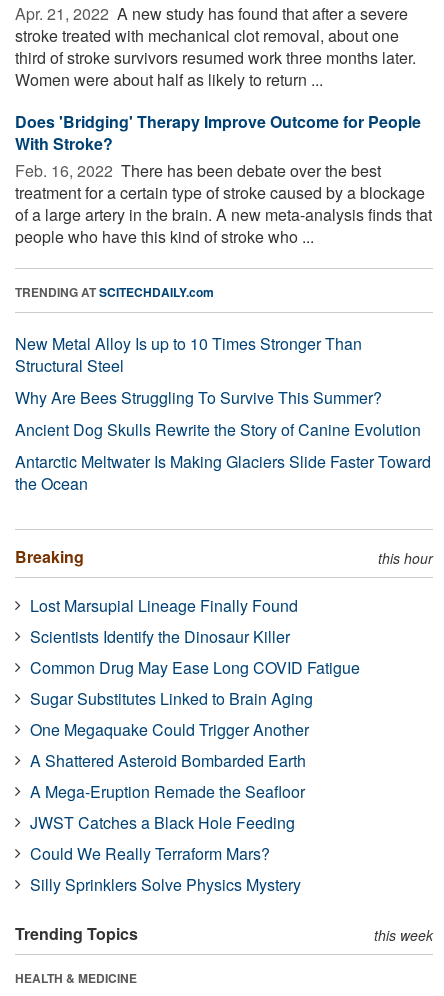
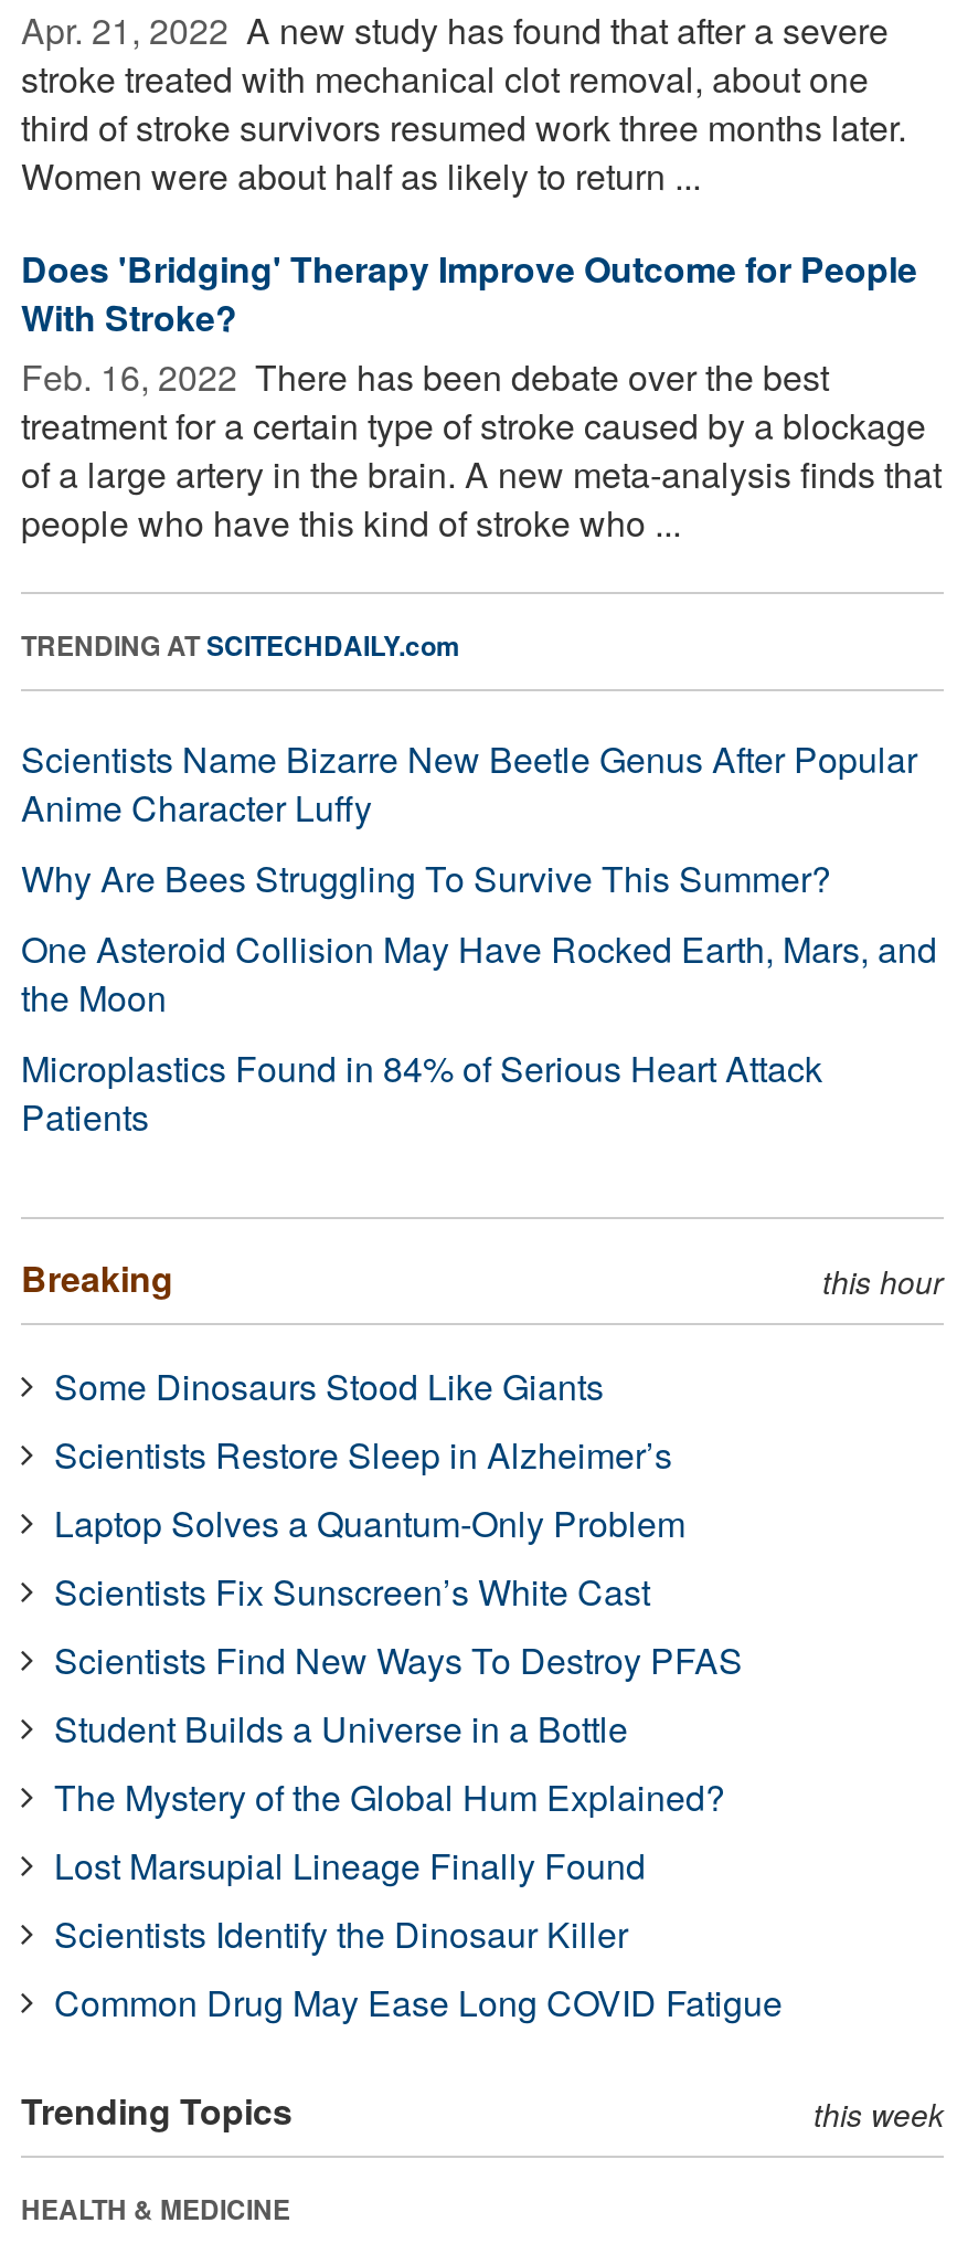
[15,332,362,377] New Metal Alloy Is up to 10 Times Stronger Than | Structural Steel -> [21,733,917,832] Scientists Name Bizarre New Beetle Genus After Popular | Anime Character Luffy
[15,418,431,495] Ancient Dog Skulls Rewrite the Story of Canine Evolution | Antarctic Meltwater Is Making Glaciers Slide Faster Toward | the Ocean -> [21,923,937,1141] One Asteroid Collision May Have Rocked Earth, Mars, and | the Moon | Microplastics Found in 84% of Serious Heart Attack | Patients
none -> [54,1360,743,1822] Some Dinosaurs Stood Like Giants | Scientists Restore Sleep in Alzheimer’s | Laptop Solves a Quantum-Only Problem | Scientists Fix Sunscreen’s White Cast | Scientists Find New Ways To Destroy PFAS | Student Builds a Universe in a Bottle | The Mystery of the Global Hum Explained?
moved [30,594,360,679] -> [54,1839,783,2027]: Lost Marsupial Lineage Finally Found | Scientists Identify the Dinosaur Killer | Common Drug May Ease Long COVID Fatigue
[30,687,313,896] Sugar Substitutes Linked to Brain Aging | One Megaquake Could Trigger Another | A Shattered Asteroid Bombarded Earth | A Mega-Eruption Remade the Seafloor | JWST Catches a Black Hole Feeding | Could We Really Terraform Mars? | Silly Sprinklers Solve Physics Mystery -> none

